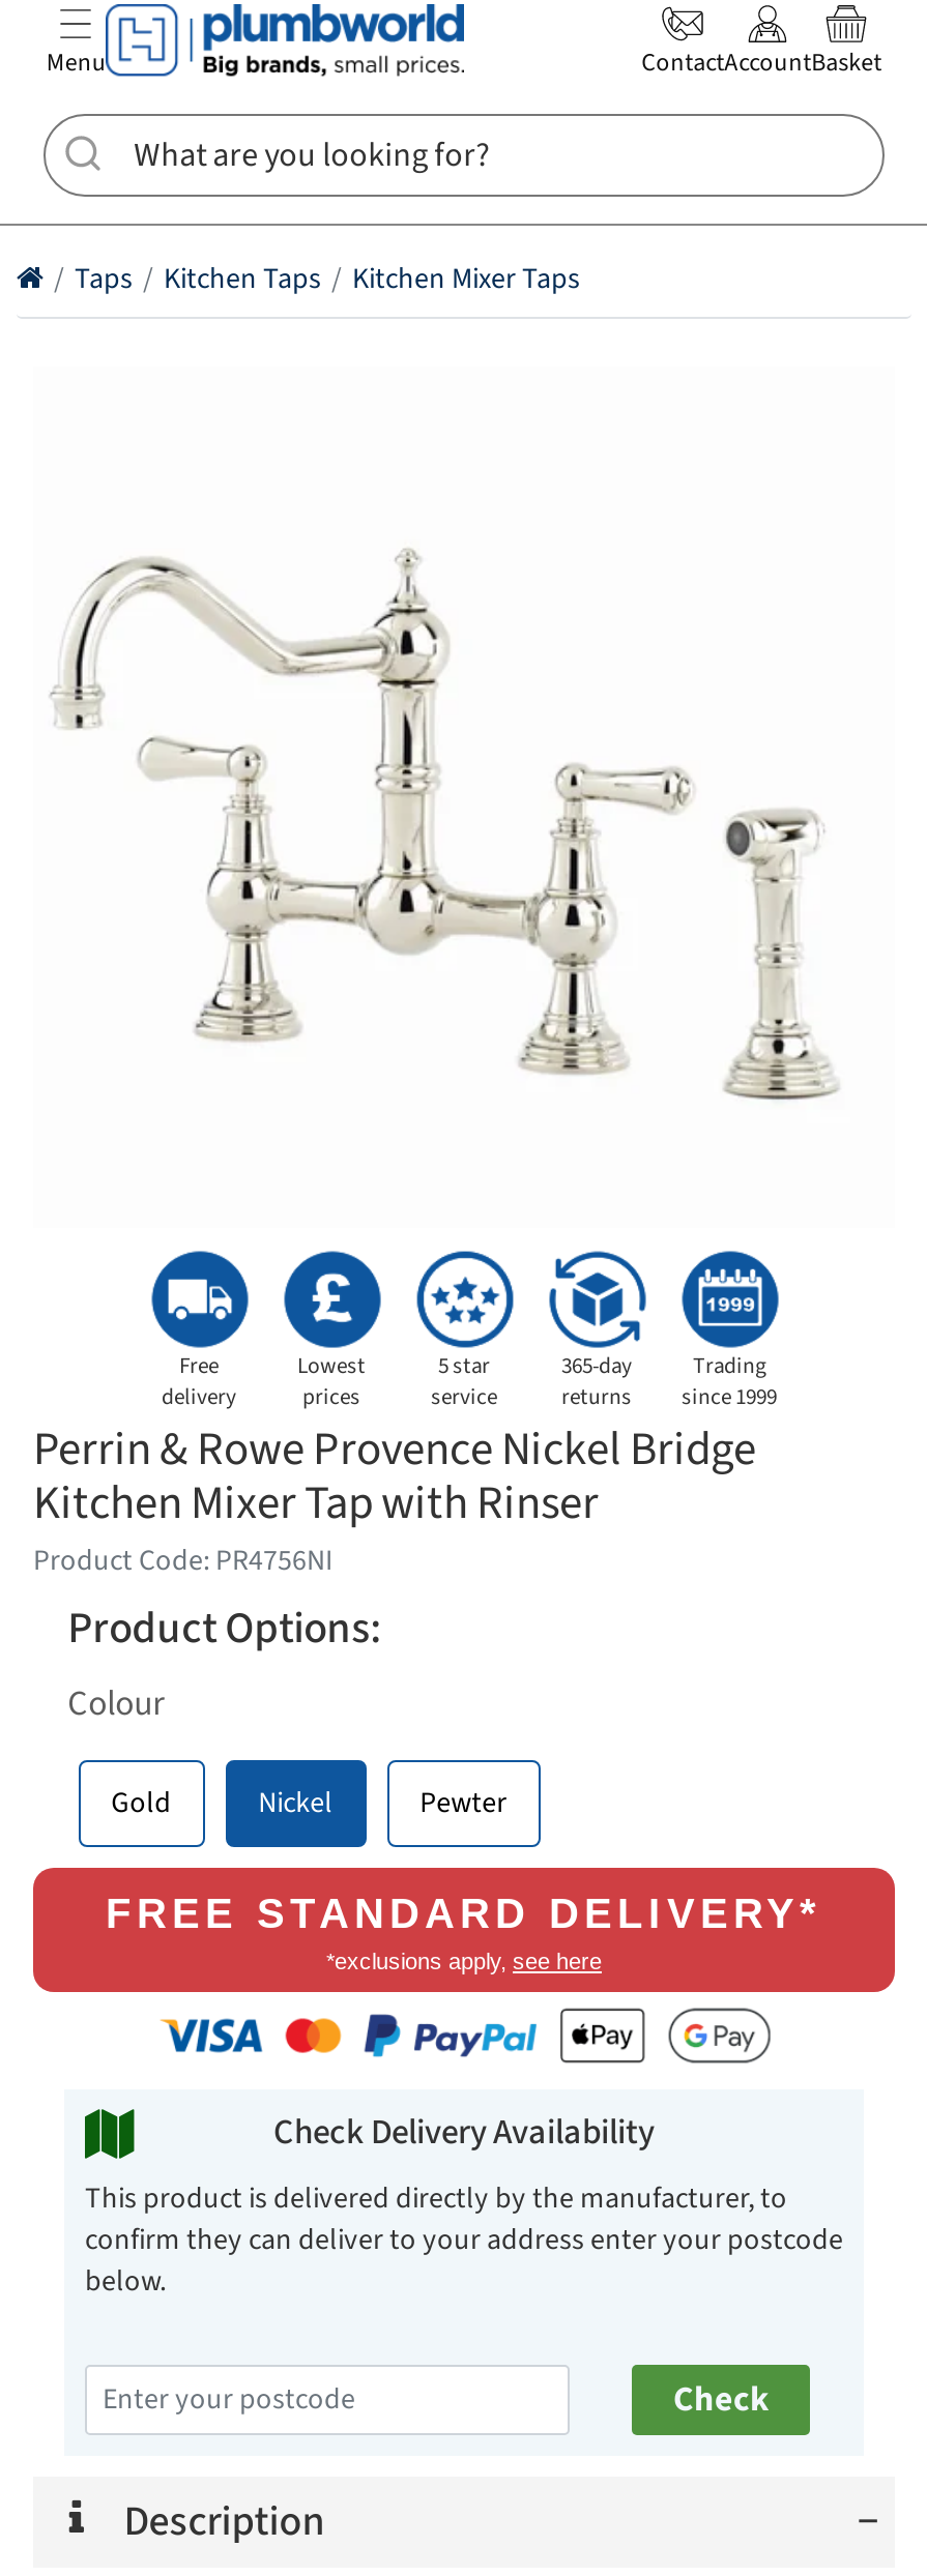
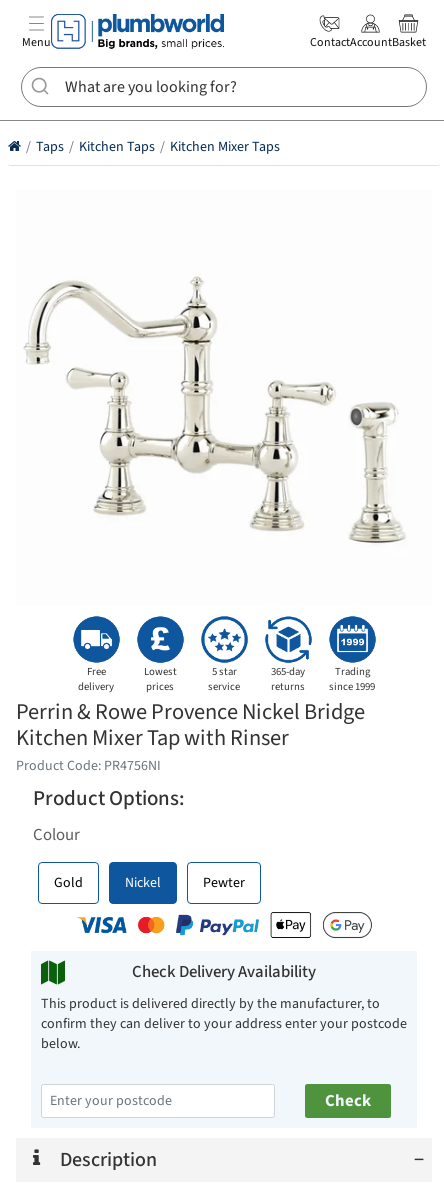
[106,1891,822,1974] FREE STANDARD DELIVERY* | *exclusions apply, see here -> none

